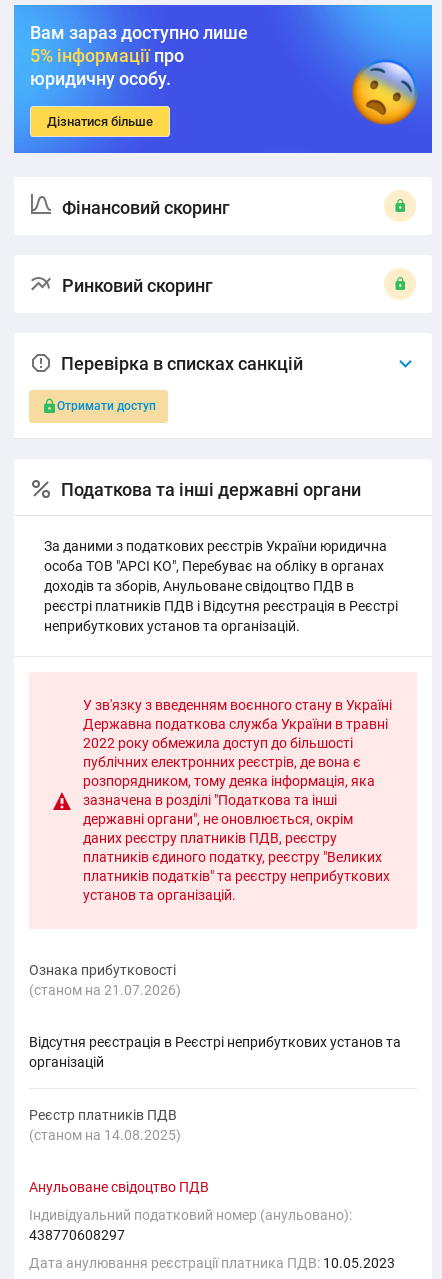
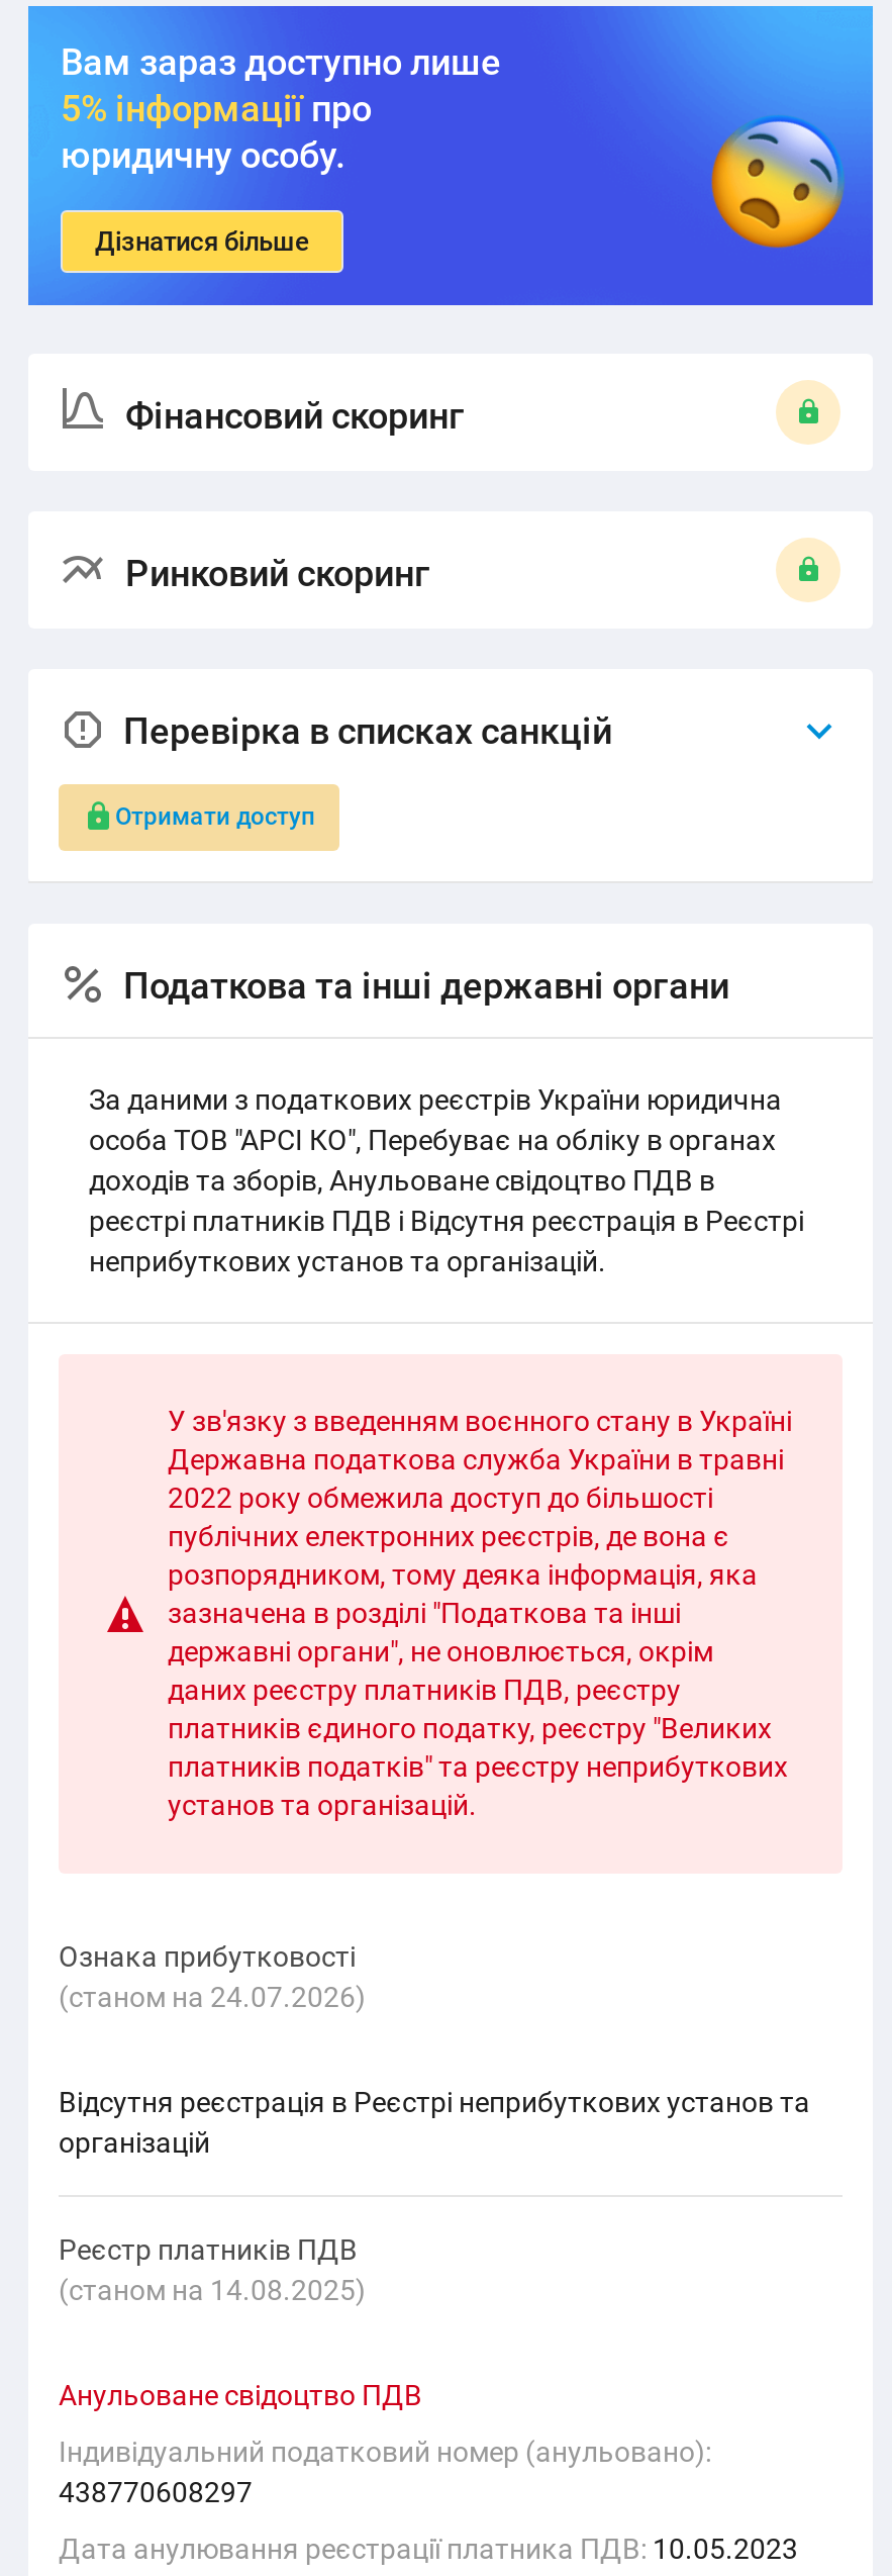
[29,982,181,998] (cтаном на 21.07.2026) -> [59,1981,366,2013] (cтаном на 24.07.2026)

